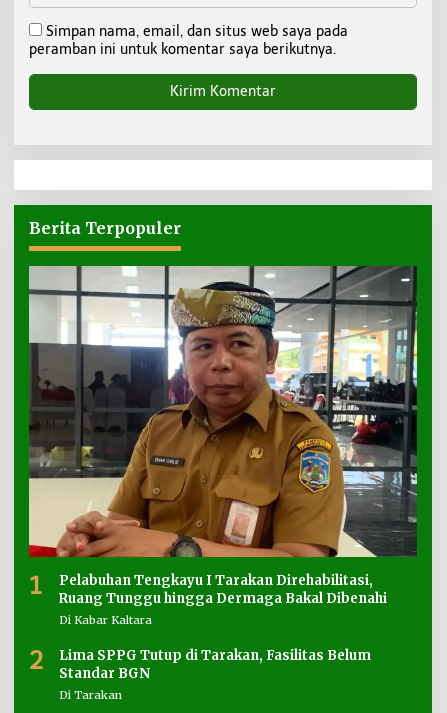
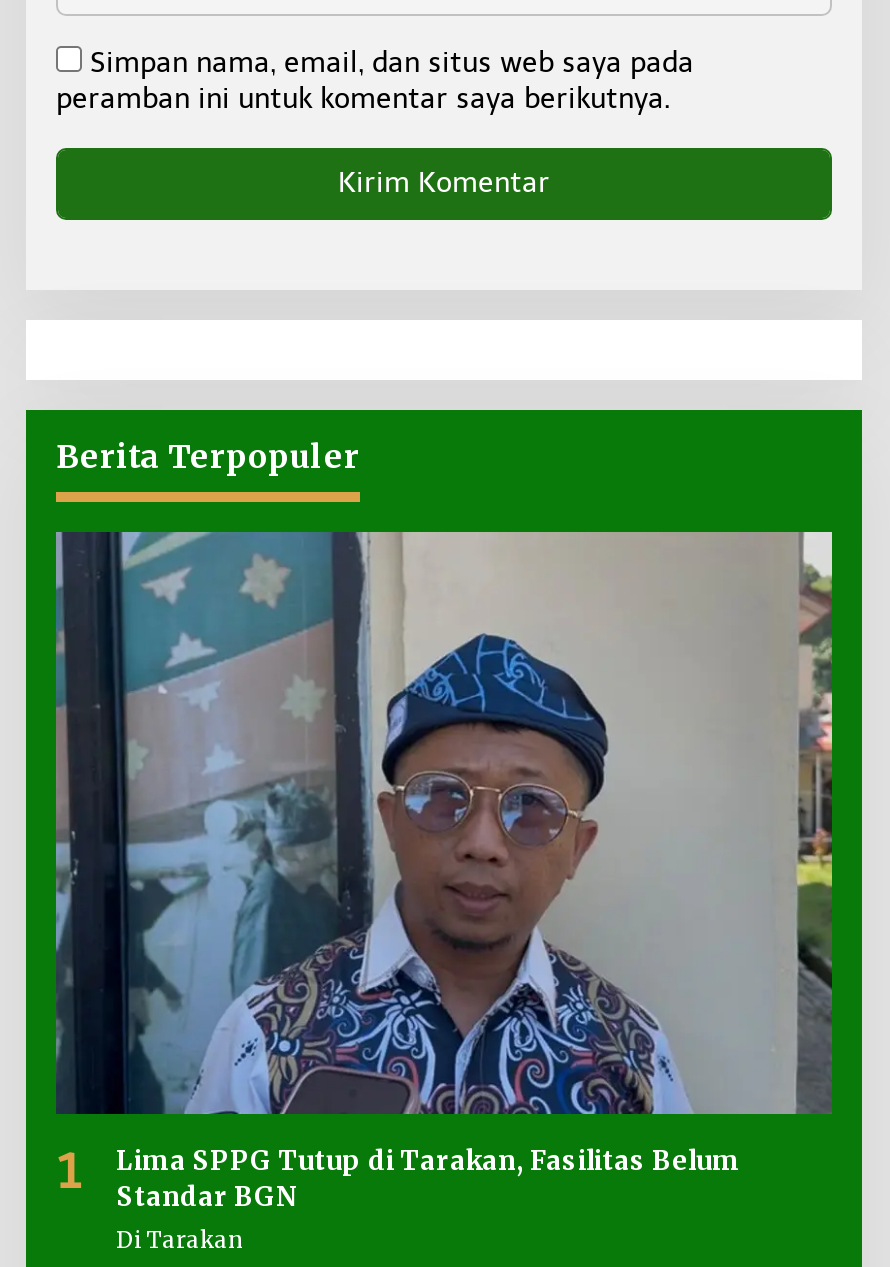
[28,265,418,558] [image] -> [54,530,834,1116] [image]
[29,572,387,675] Pelabuhan Tengkayu I Tarakan Direhabilitasi, | Ruang Tunggu hingga Dermaga Bakal Dibenahi | Di Kabar Kaltara | 2 -> none

